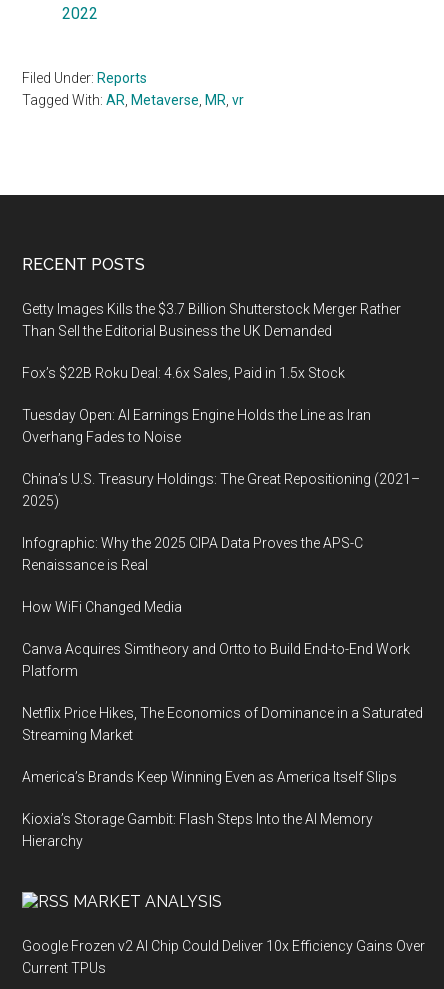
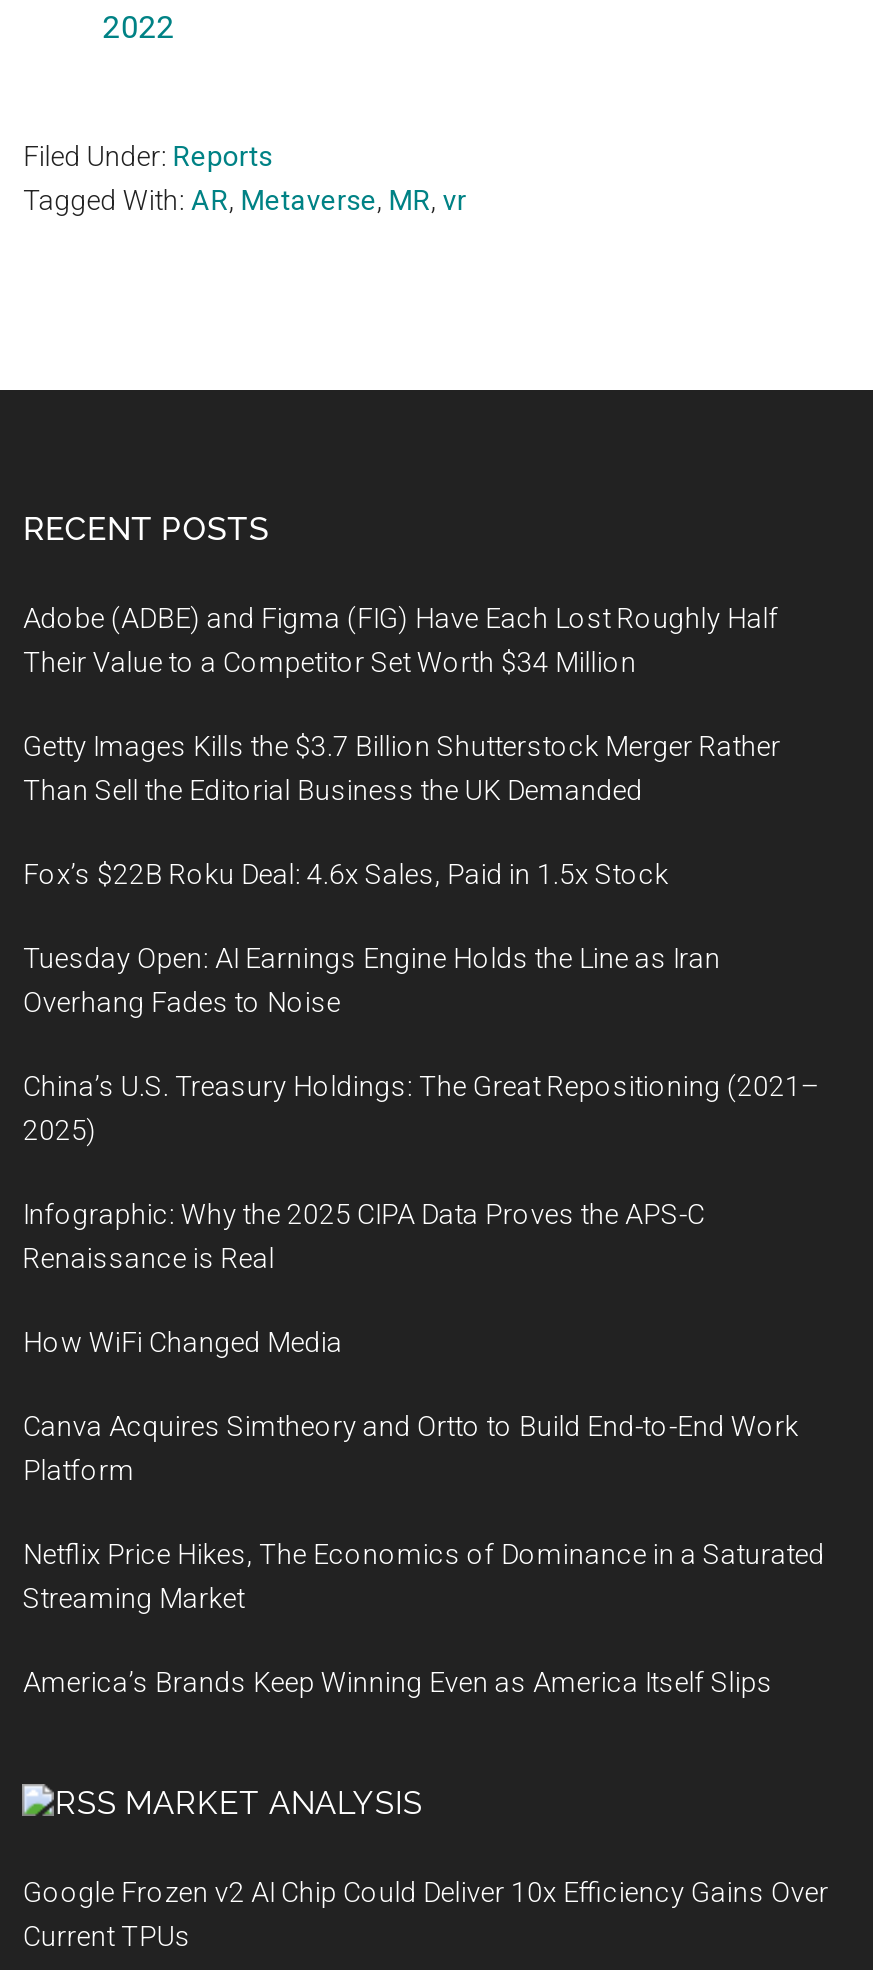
none -> [23,602,779,678] Adobe (ADBE) and Figma (FIG) Have Each Lost Roughly Half | Their Value to a Competitor Set Worth $34 Million
moved [22,301,423,785] -> [23,730,825,1698]: Getty Images Kills the $3.7 Billion Shutterstock Merger Rather | Than Sell the Editorial Business the UK Demanded | Fox’s $22B Roku Deal: 4.6x Sales, Paid in 1.5x Stock | ... | Streaming Market | America’s Brands Keep Winning Even as America Itself Slips
[22,811,373,849] Kioxia’s Storage Gambit: Flash Steps Into the AI Memory | Hierarchy -> none

